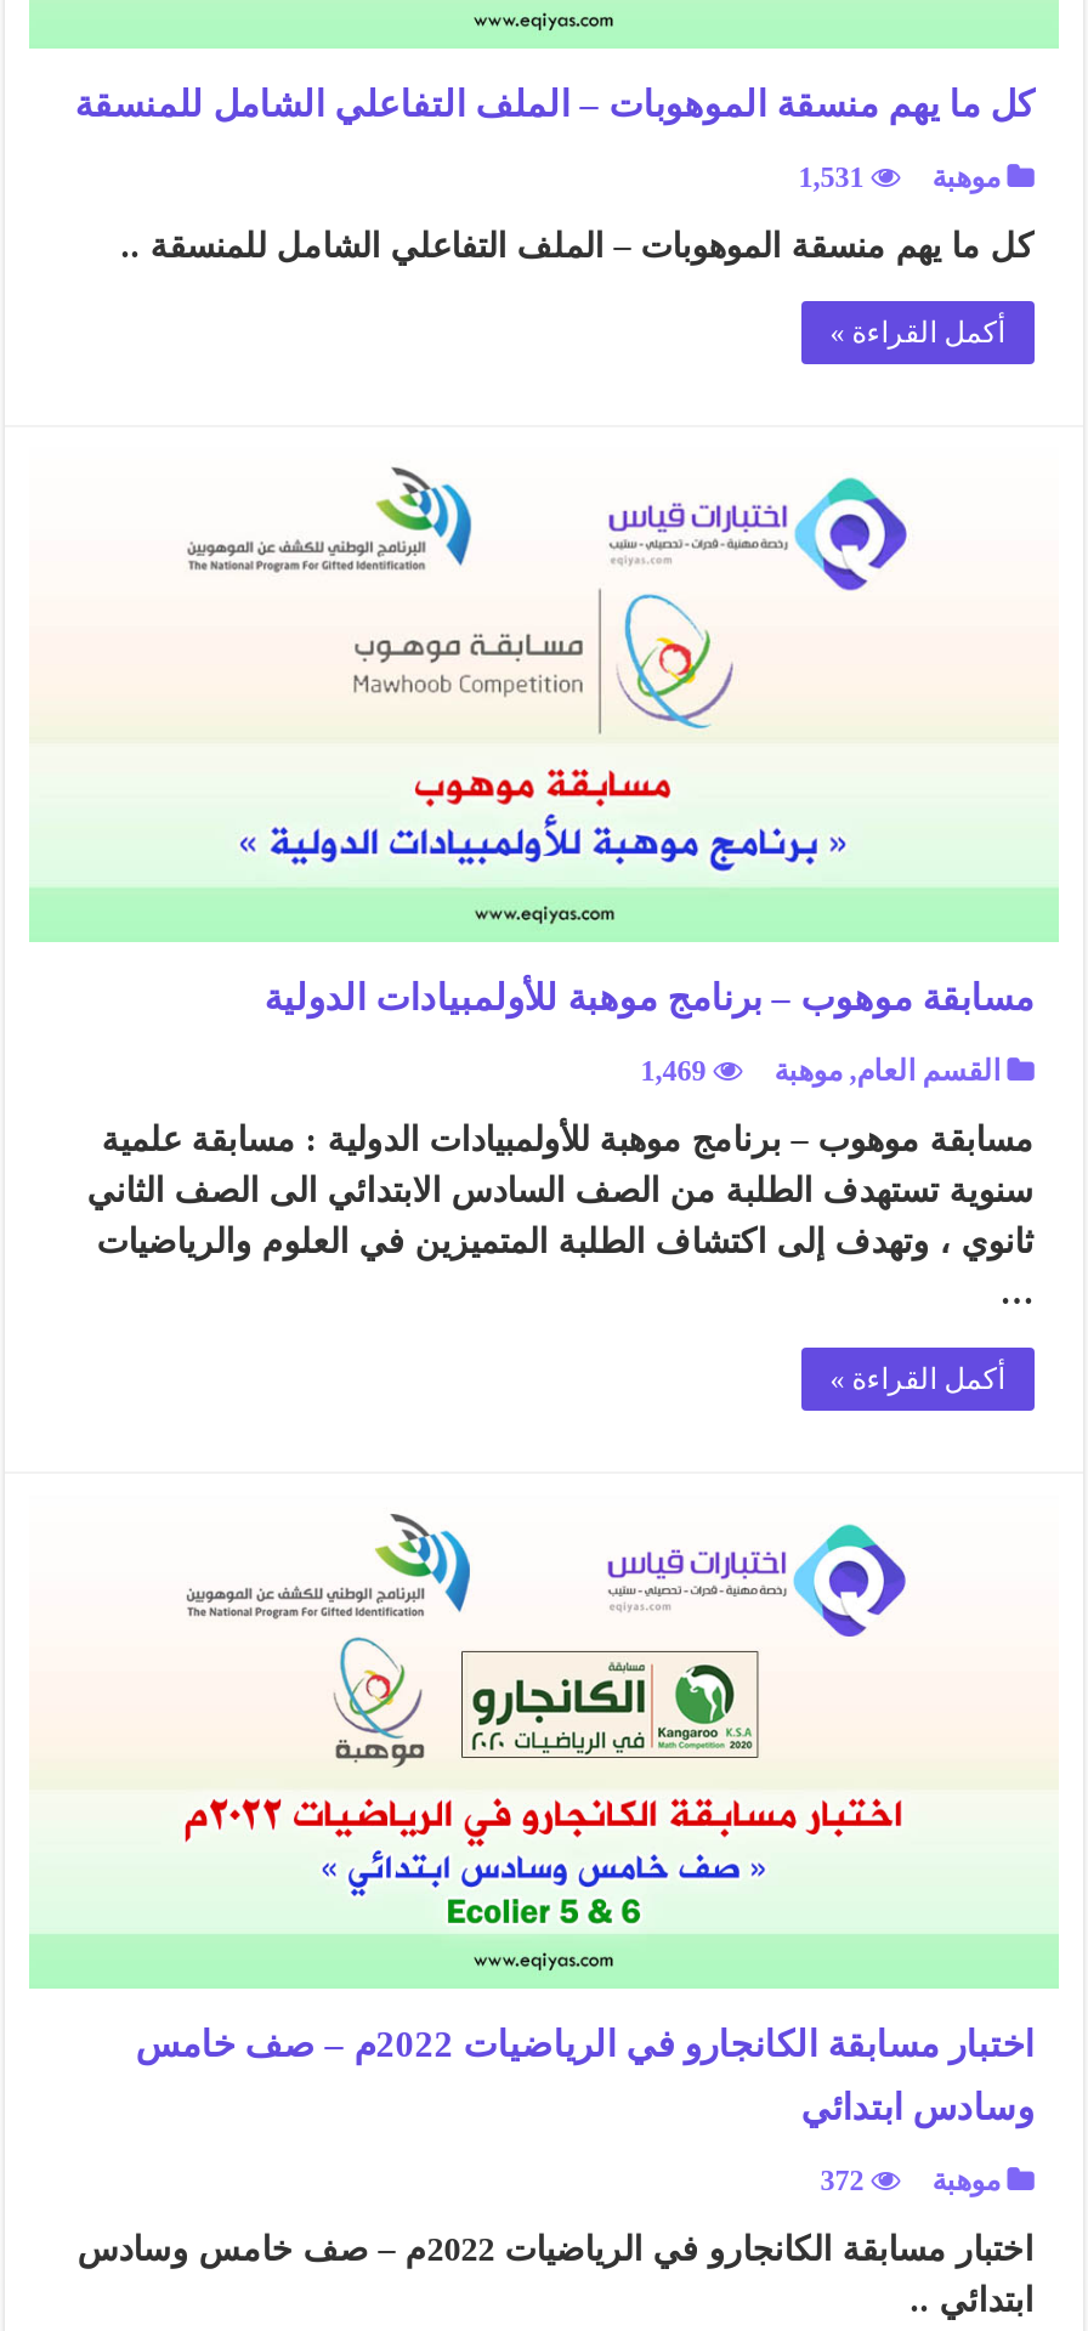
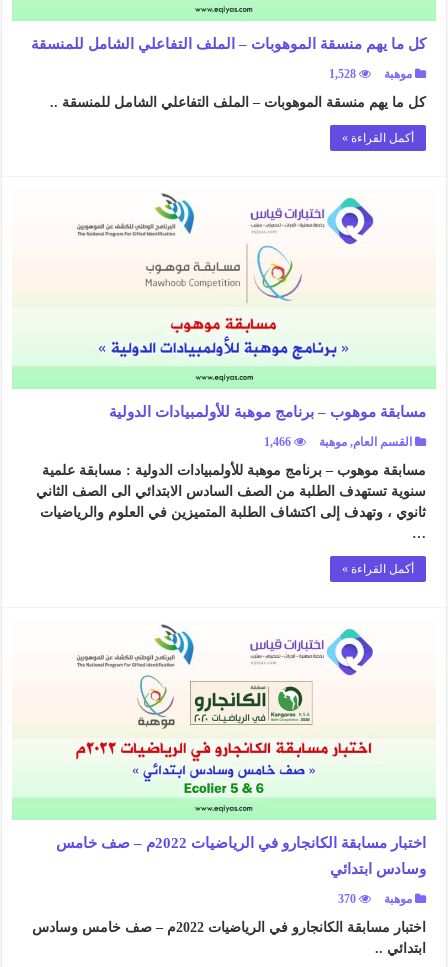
[799,161,1000,195] موهبة 1,531 -> [329,67,412,81] موهبة 1,528
[641,1054,1000,1088] القسم العام, موهبة 1,469 -> [264,435,412,449] القسم العام, موهبة 1,466
[820,2163,1000,2197] موهبة 372 -> [338,892,412,906] موهبة 370

